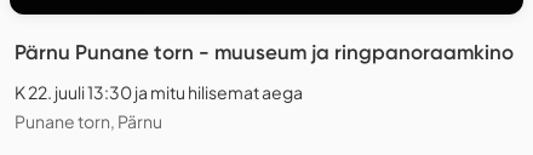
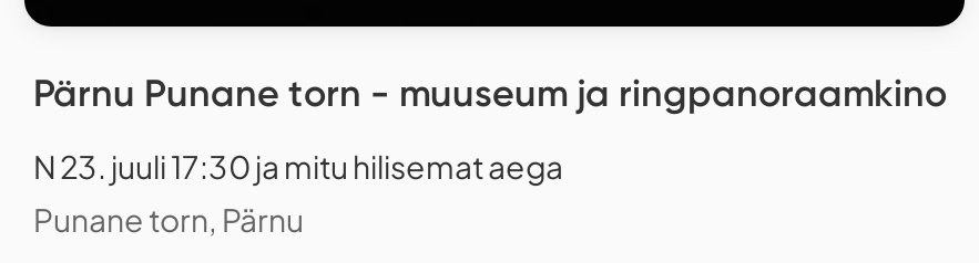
[15,81,303,103] K 22. juuli 13:30 ja mitu hilisemat aega -> [33,147,563,187] N 23. juuli 17:30 ja mitu hilisemat aega

